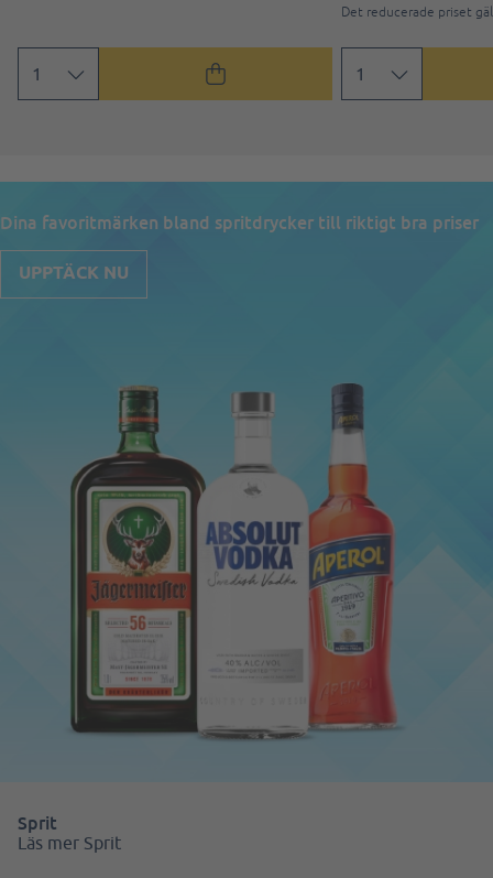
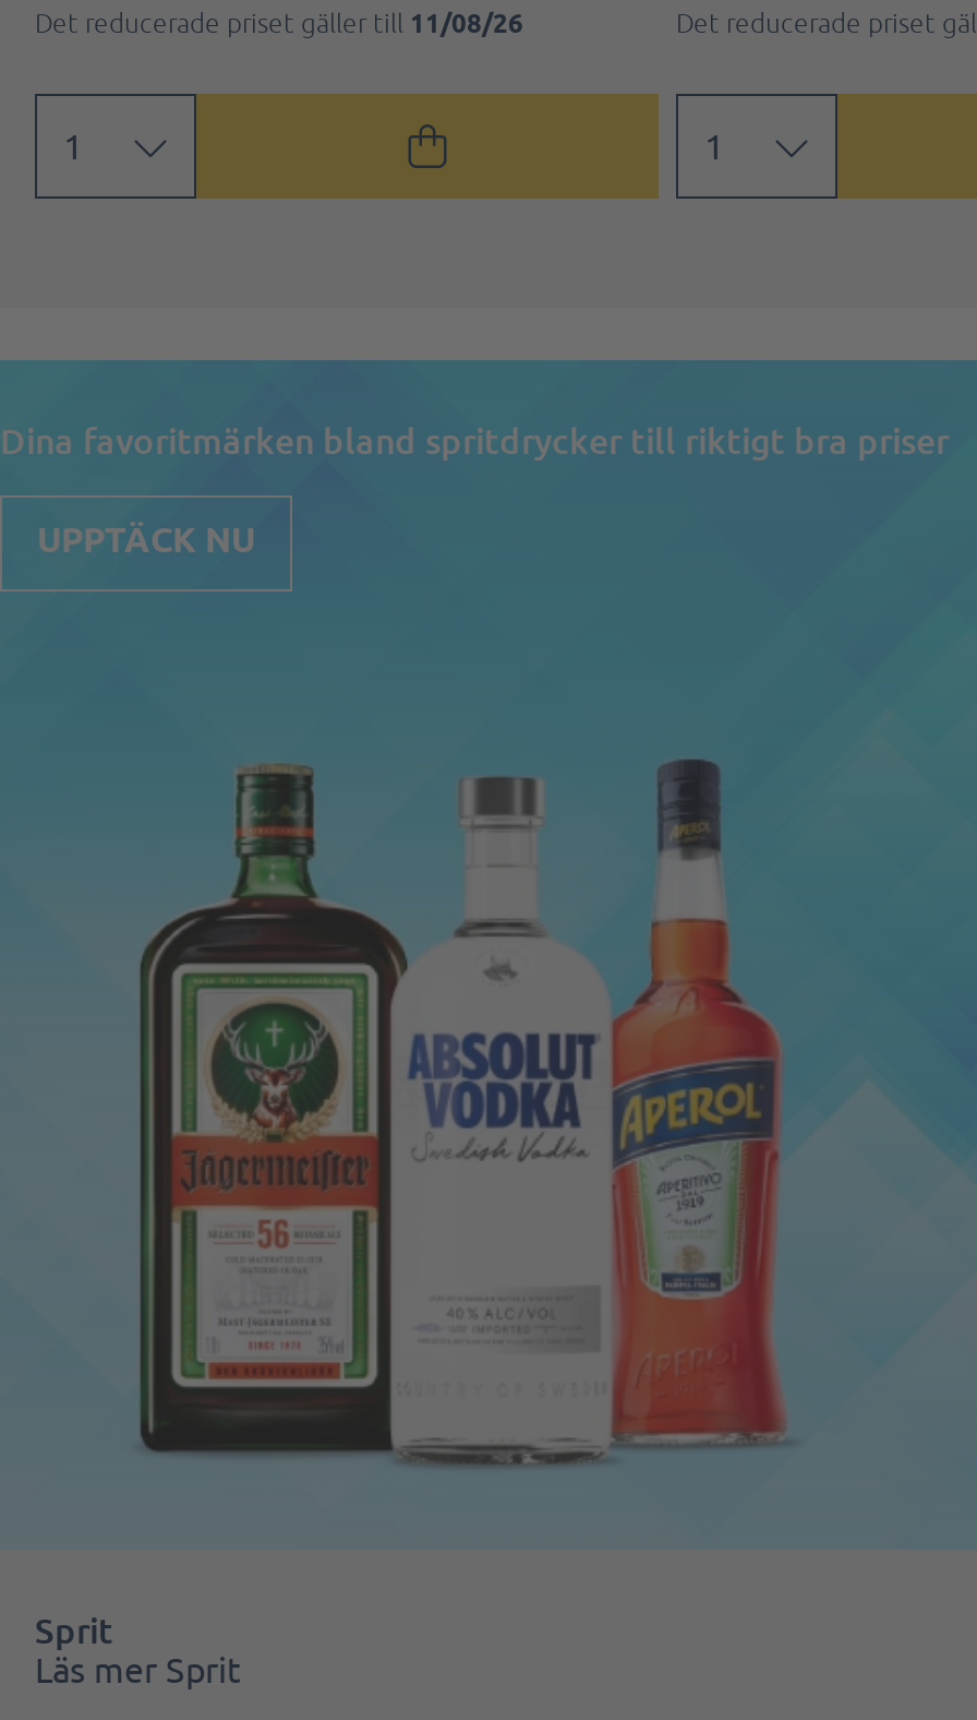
none -> [35,7,523,44] Det reducerade priset gäller till 11/08/26

